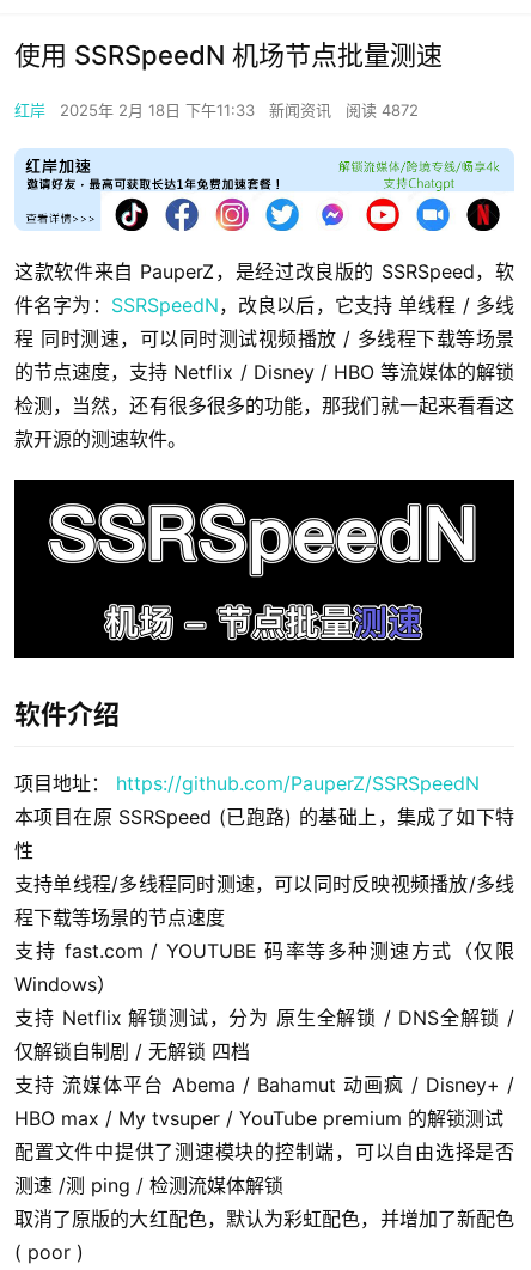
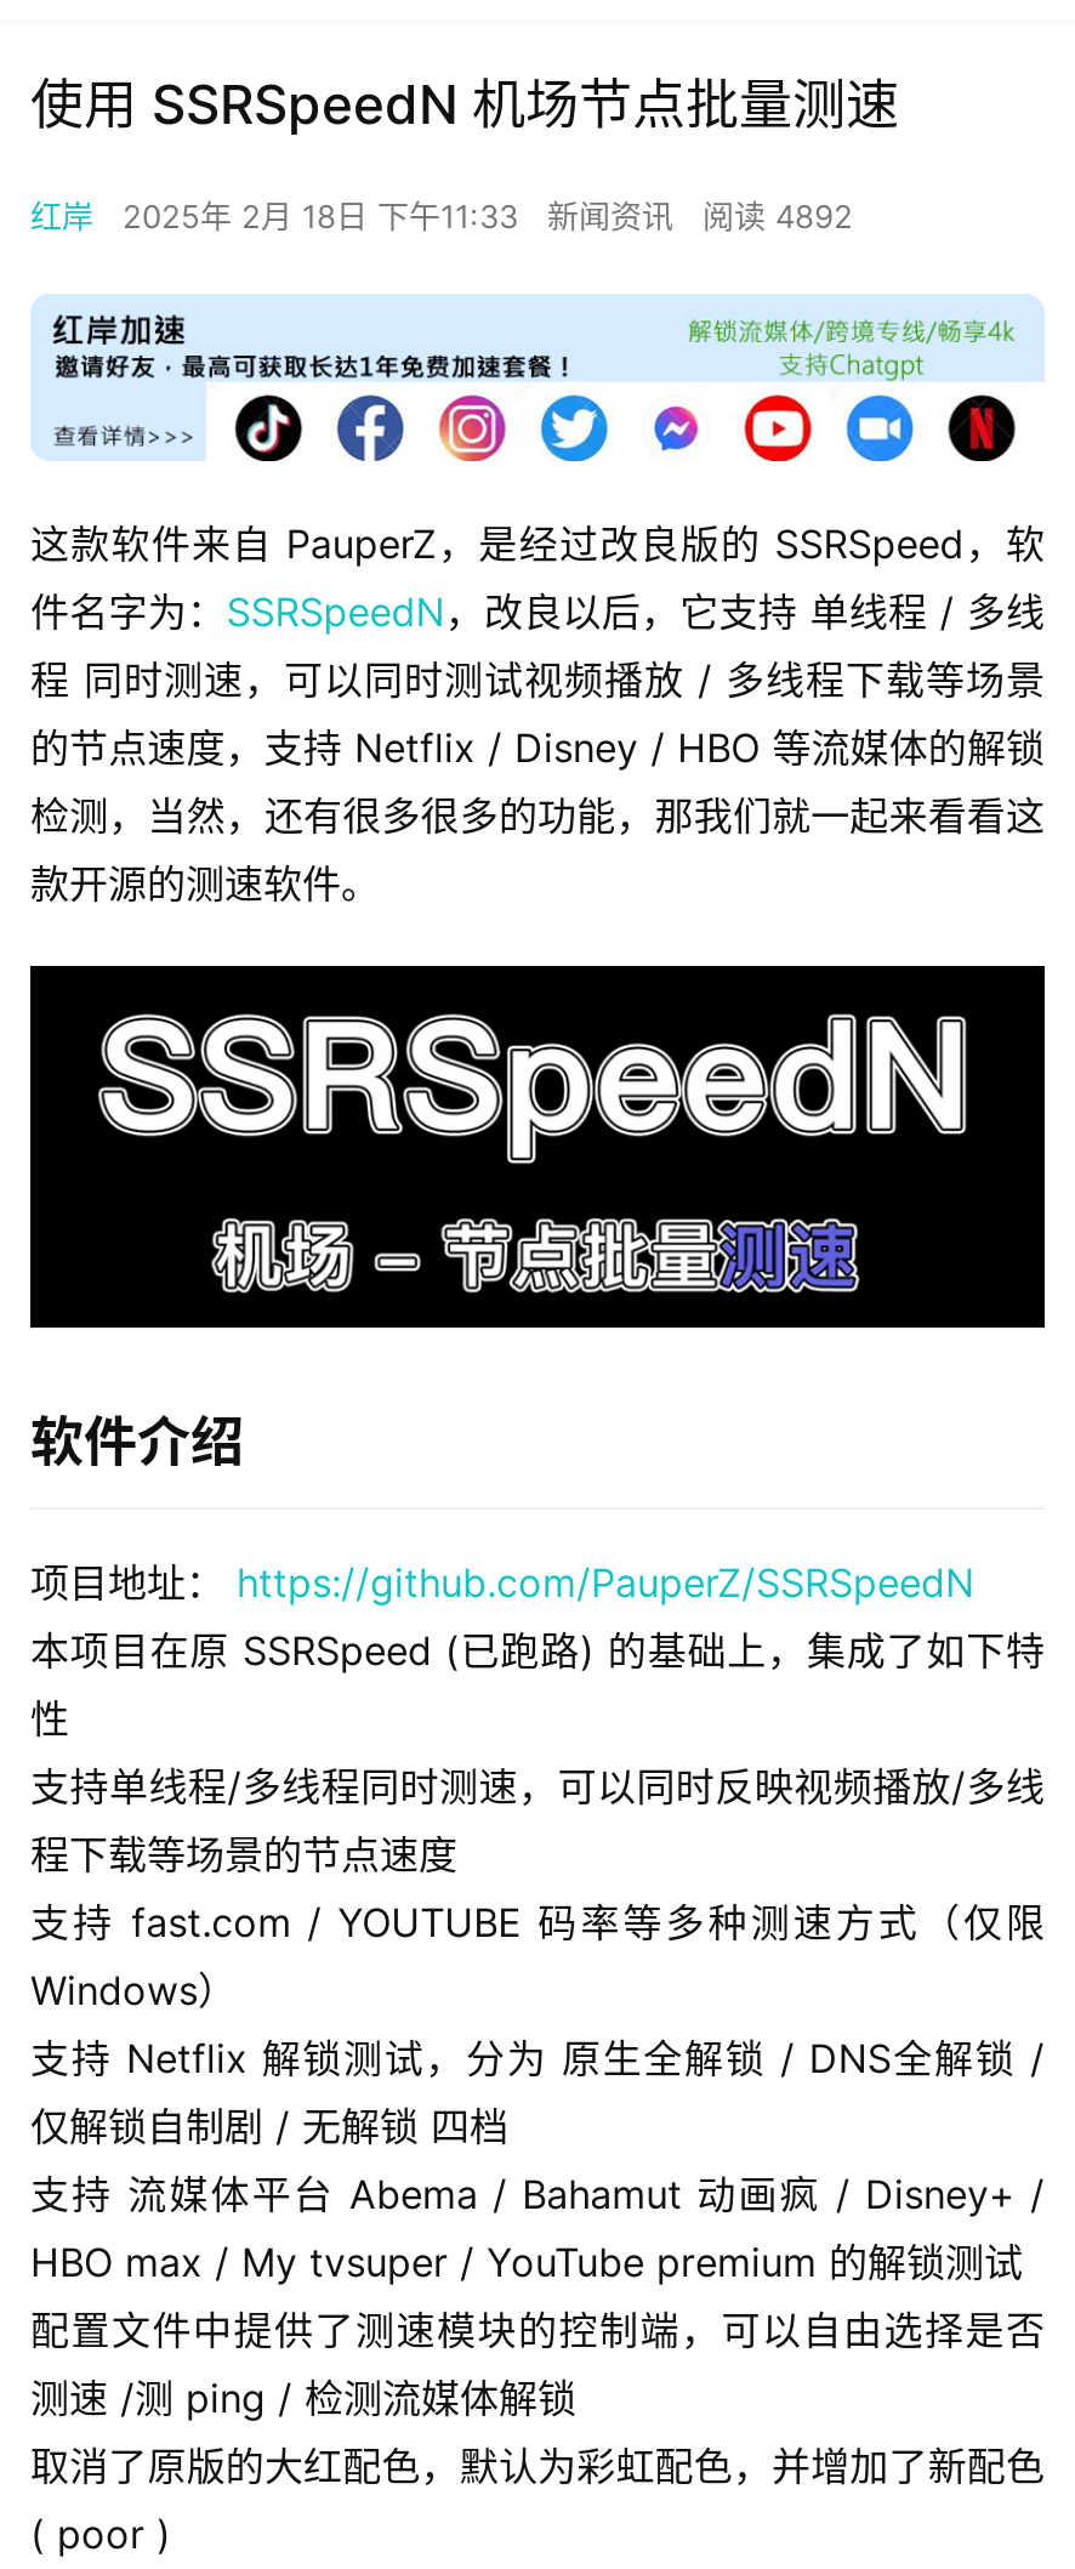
[14,100,419,120] 红岸 2025年 2月 18日 下午11:33 新闻资讯 阅读 4872 -> [30,197,853,235] 红岸 2025年 2月 18日 下午11:33 新闻资讯 阅读 4892

